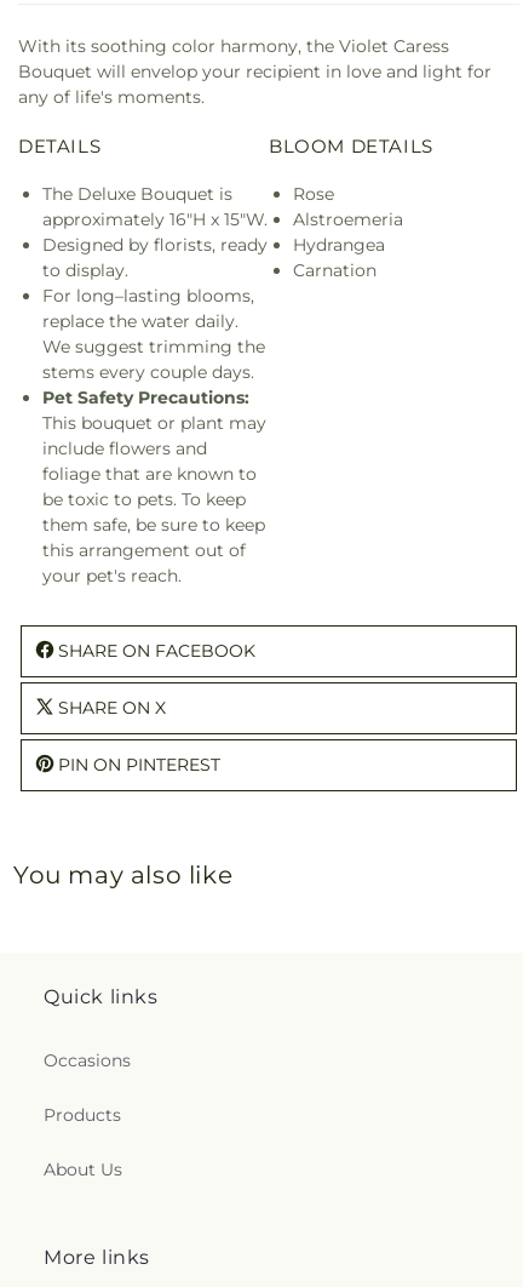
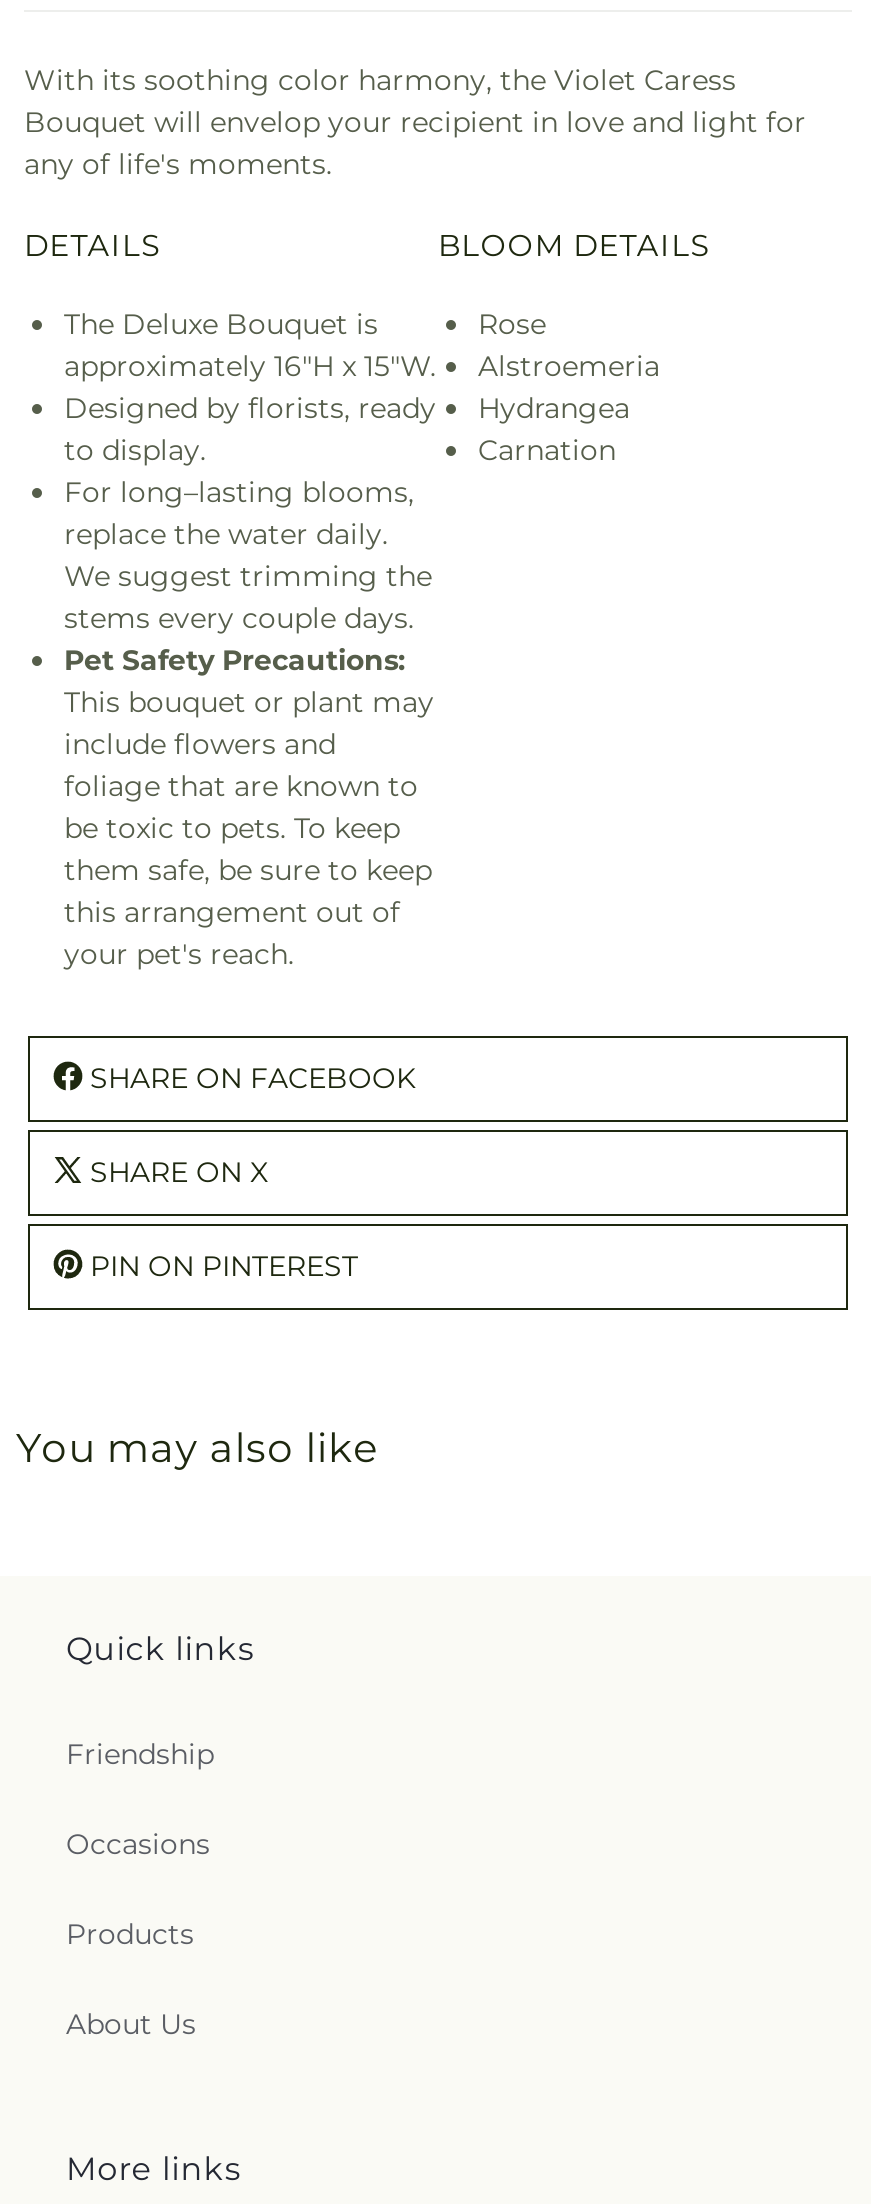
none -> [66,1736,214,1772] Friendship

